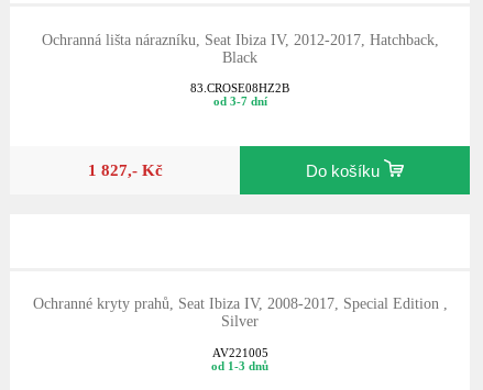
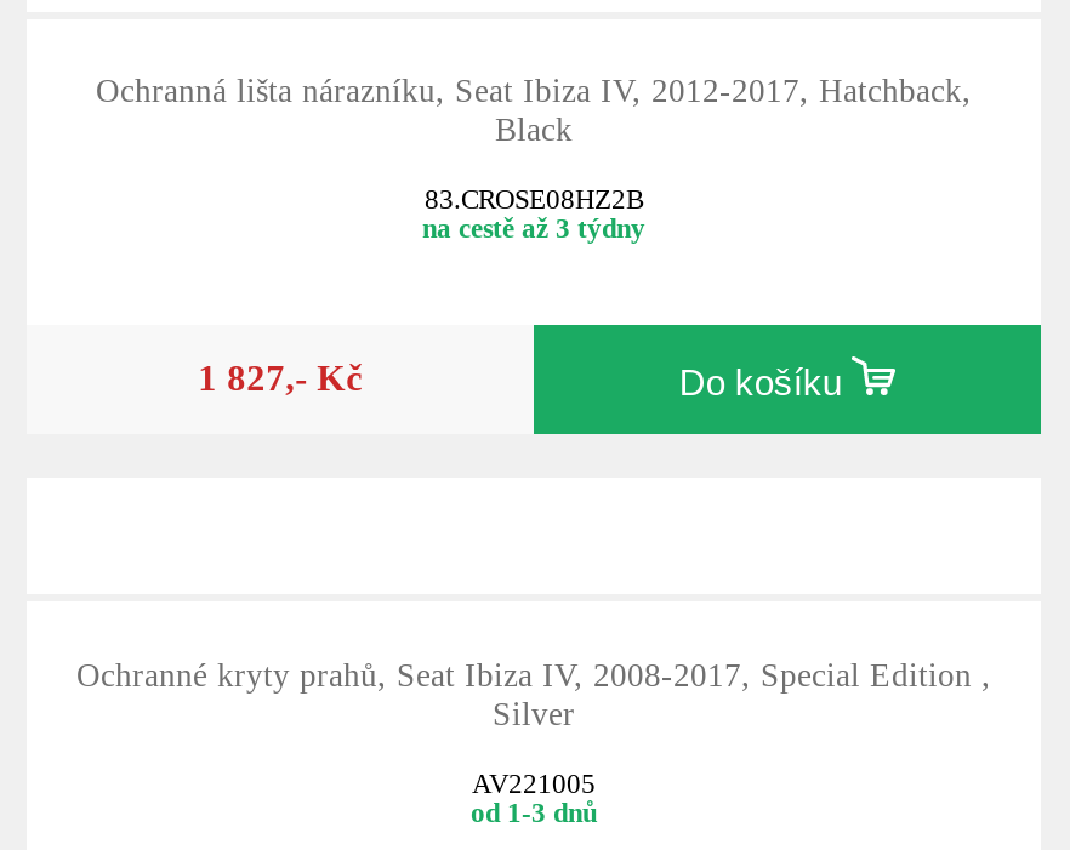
[213,95,267,108] od 3-7 dní -> [422,213,645,242] na cestě až 3 týdny

